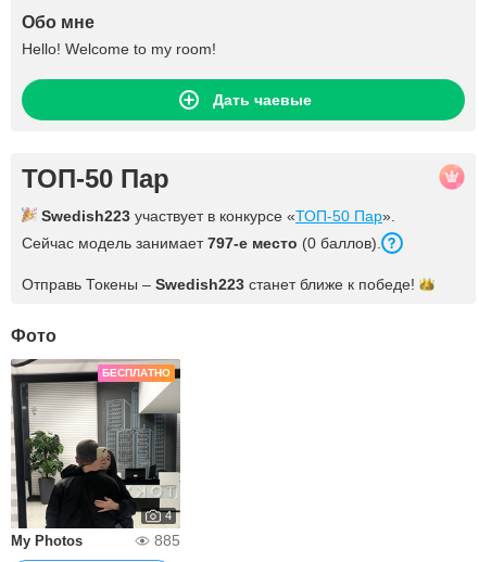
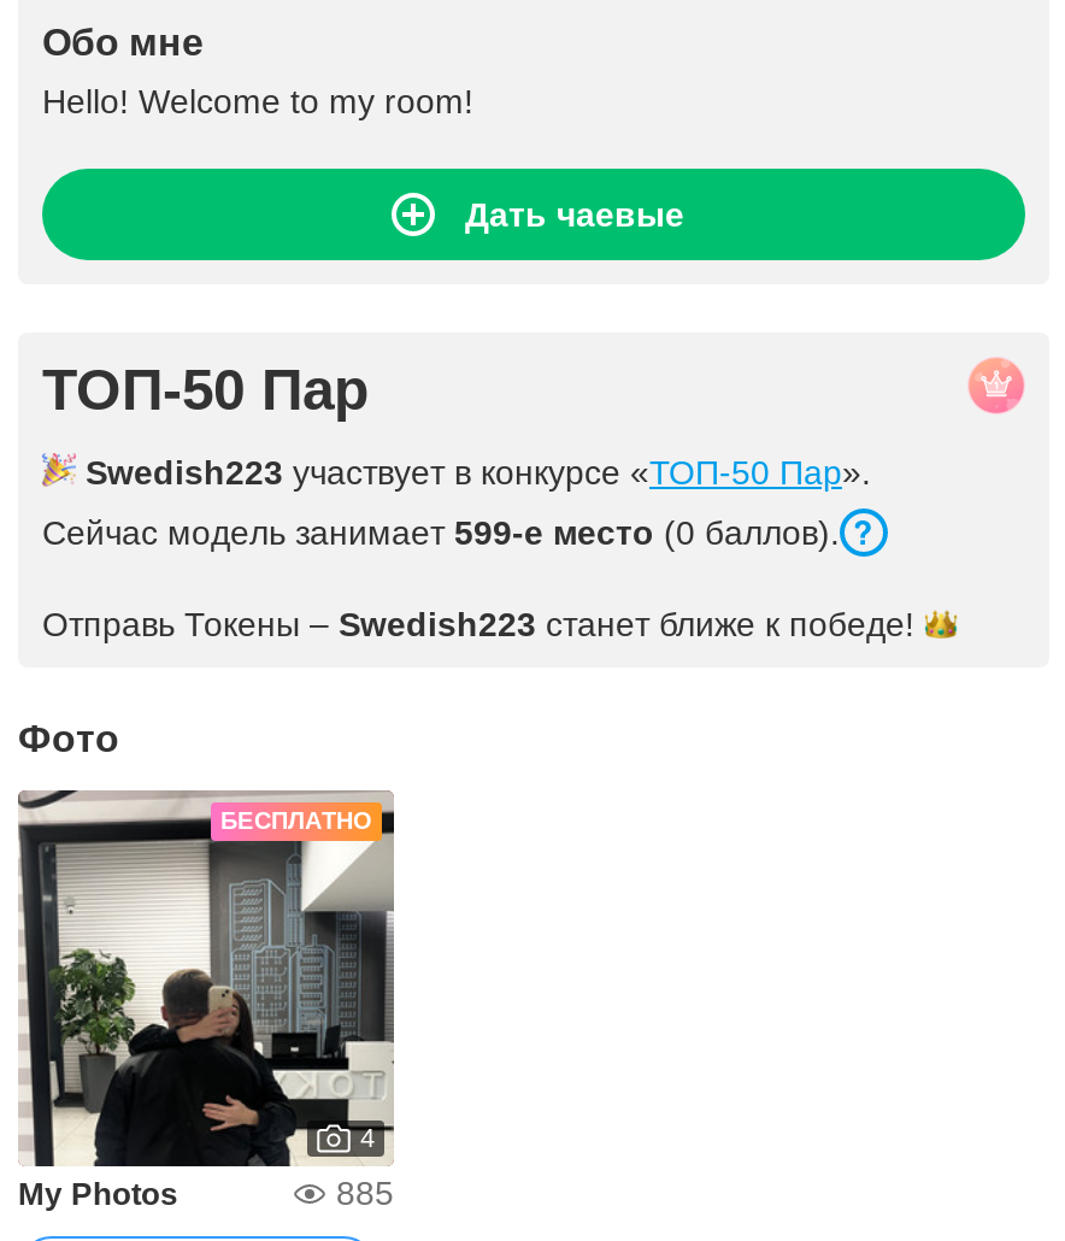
[22,234,381,252] Сейчас модель занимает 797-е место (0 баллов). -> [42,513,840,552] Сейчас модель занимает 599-е место (0 баллов).

